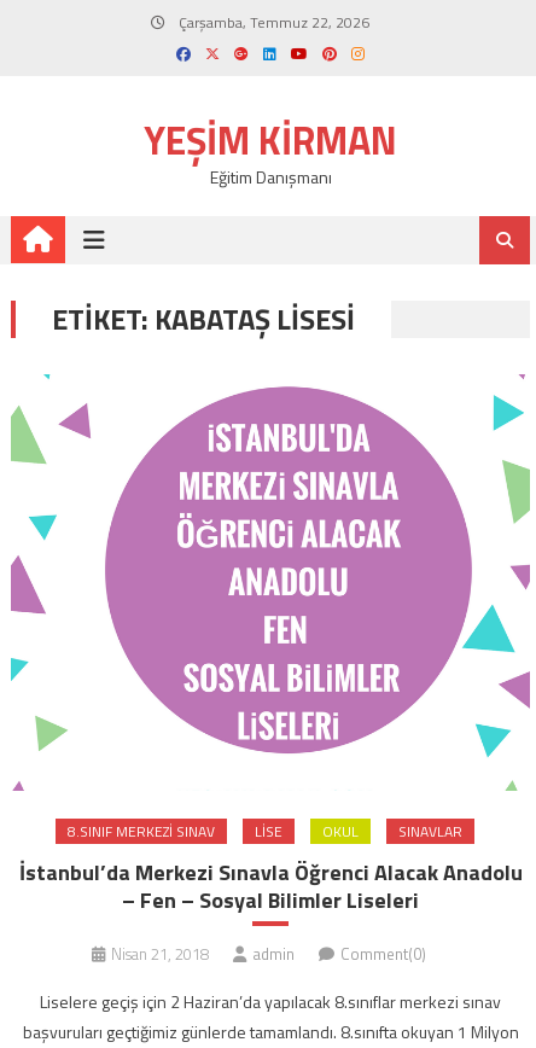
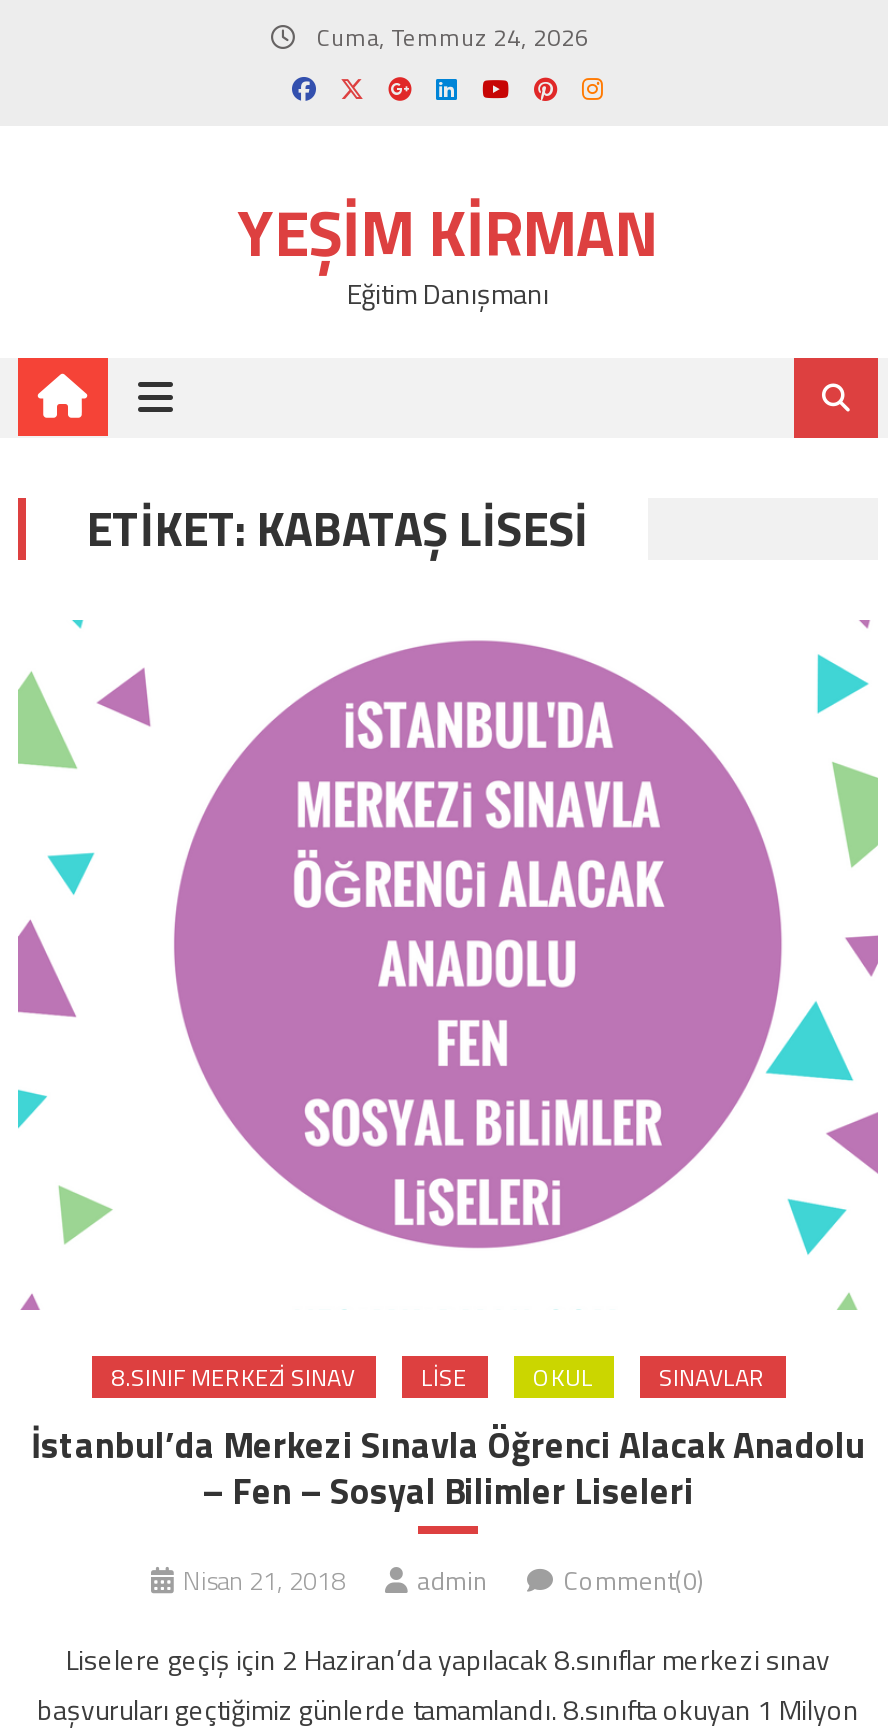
[174,11,369,34] Çarşamba, Temmuz 22, 2026 -> [311,18,589,56] Cuma, Temmuz 24, 2026

